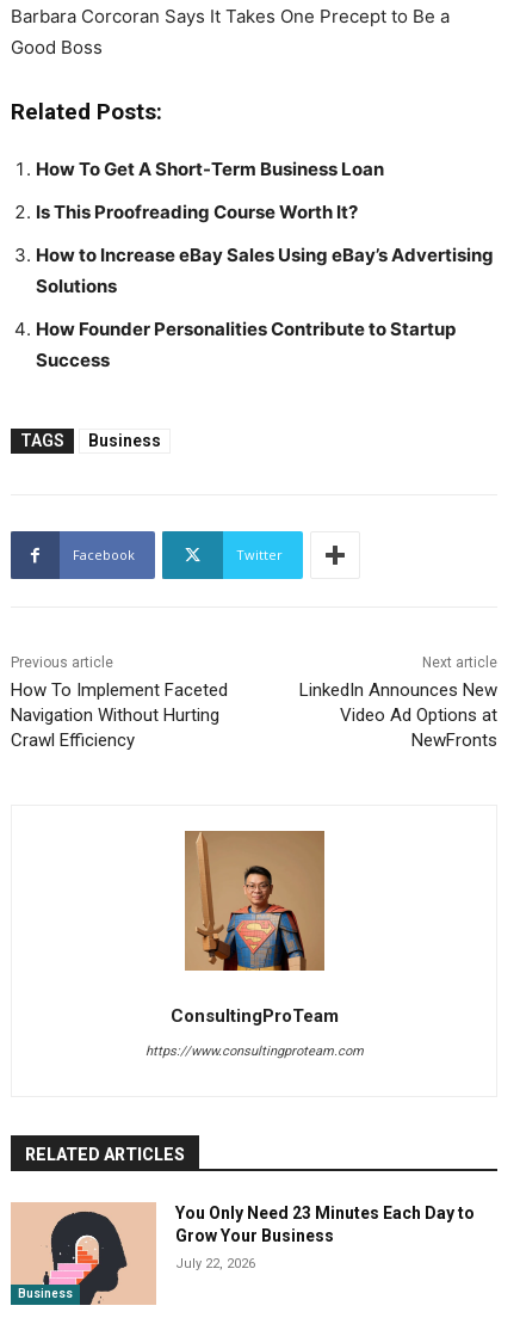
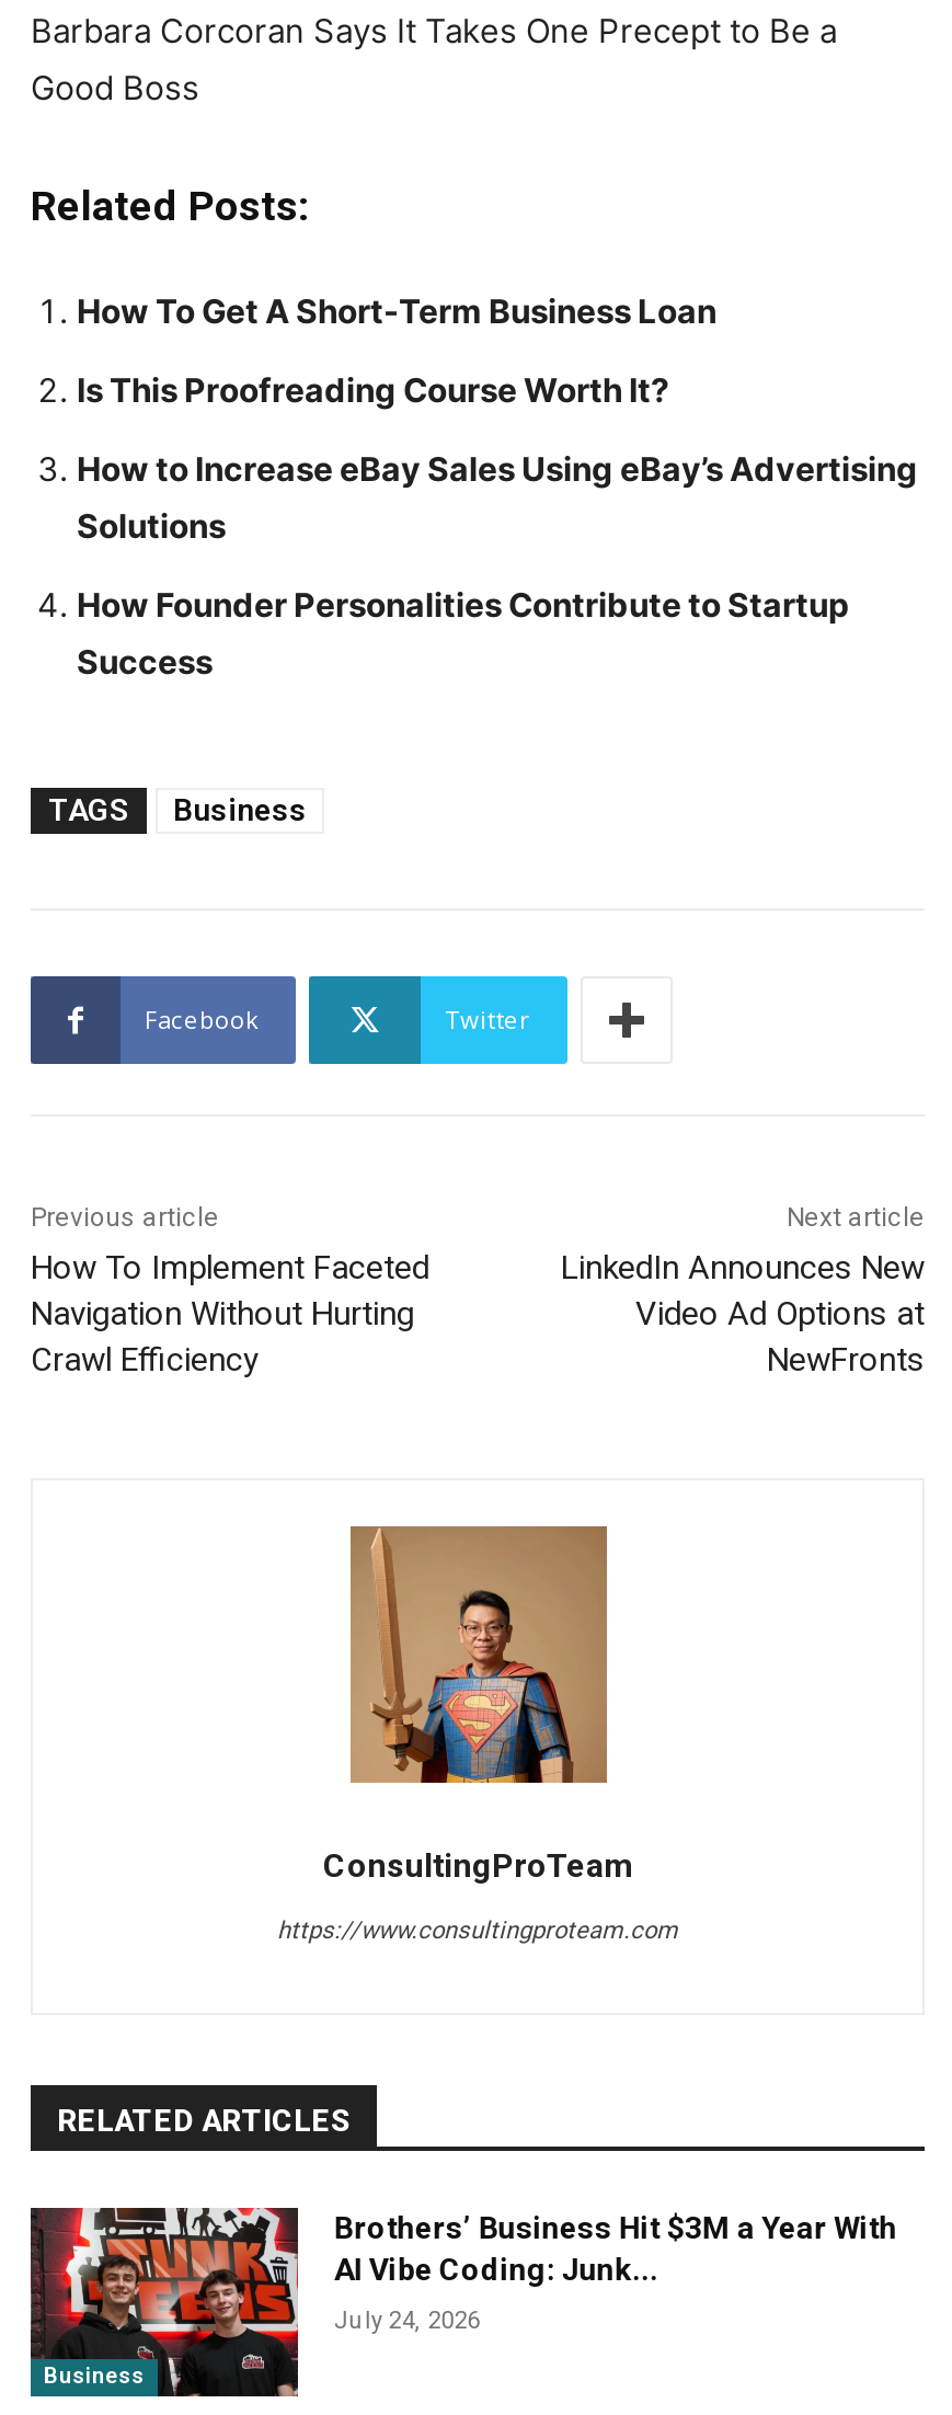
[11,1202,475,1306] [image] | You Only Need 23 Minutes Each Day to | Grow Your Business -> [28,2207,897,2400] [image] | Brothers’ Business Hit $3M a Year With | AI Vibe Coding: Junk...
[176,1256,256,1272] July 22, 2026 -> [334,2306,481,2334] July 24, 2026

